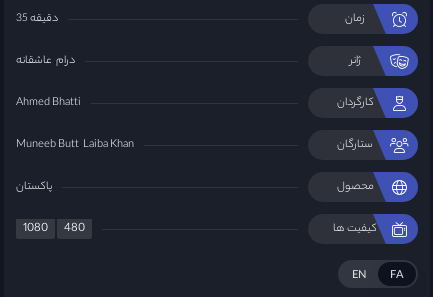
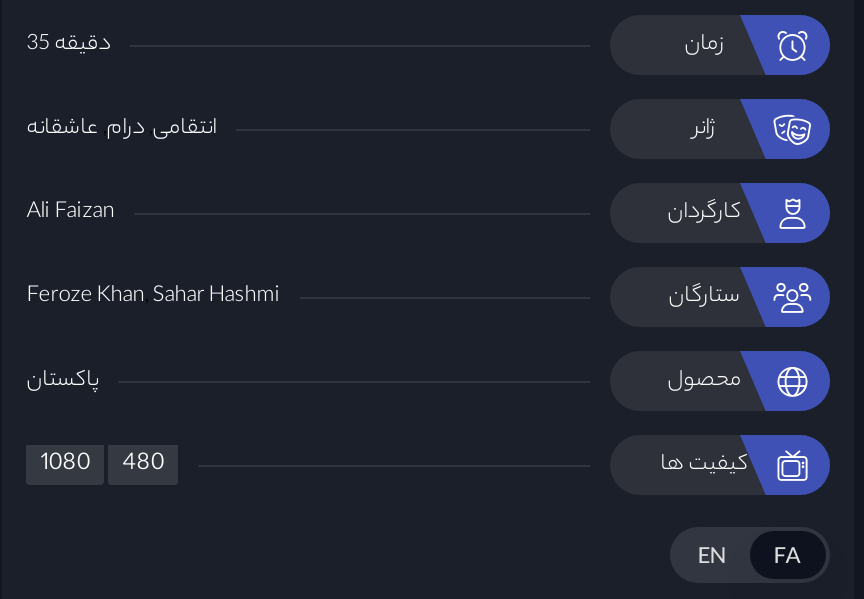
[16,51,75,69] درام عاشقانه -> [26,110,216,146] انتقامی درام عاشقانه
[16,93,81,111] Ahmed Bhatti -> [26,194,114,230] Ali Faizan
[16,135,134,153] Muneeb Butt Laiba Khan -> [26,278,280,314] Feroze Khan Sahar Hashmi

